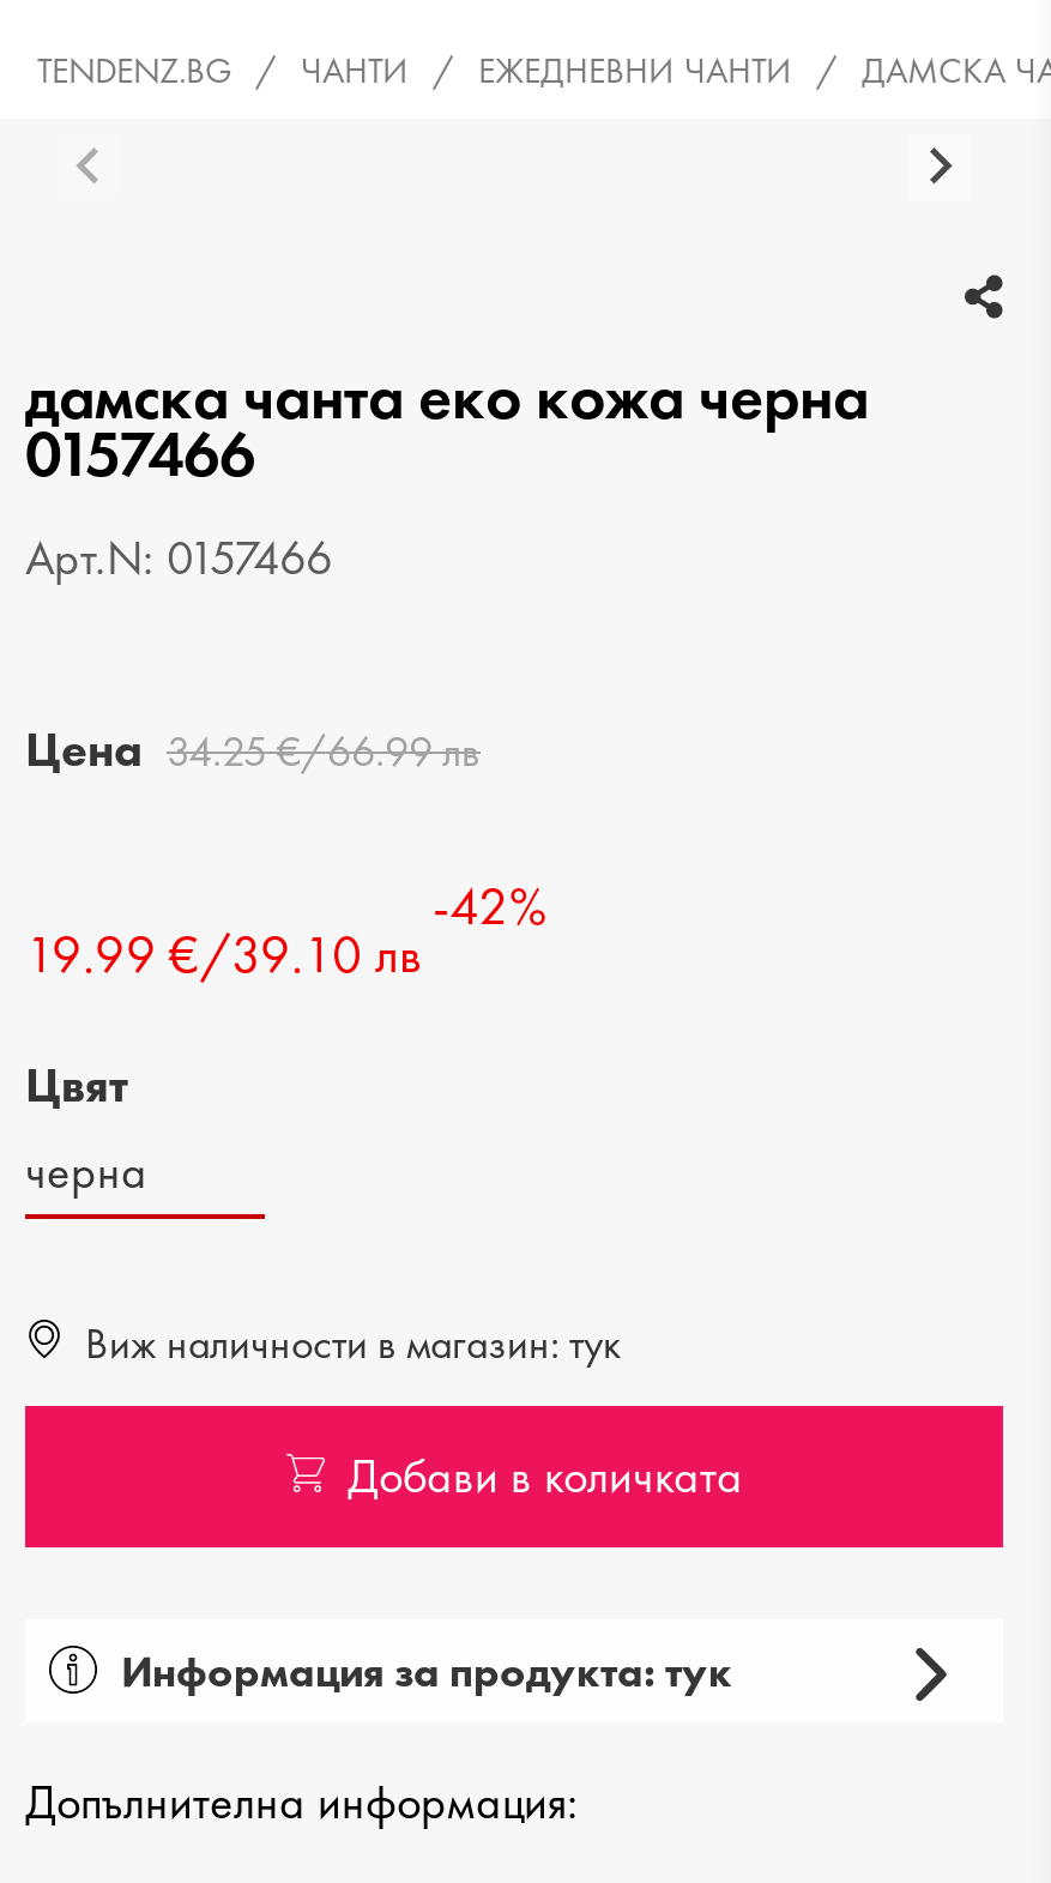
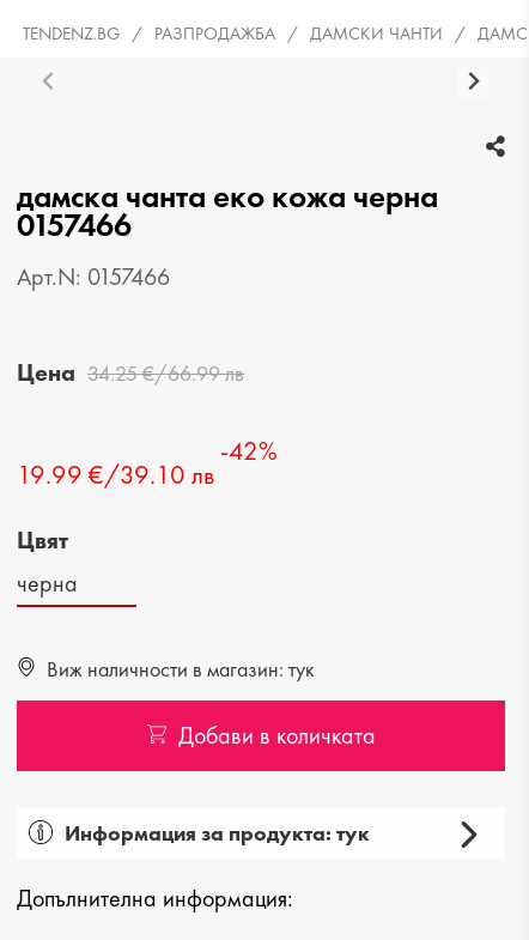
[301,47,792,95] ЧАНТИ | ЕЖЕДНЕВНИ ЧАНТИ -> [154,22,443,46] РАЗПРОДАЖБА | ДАМСКИ ЧАНТИ

